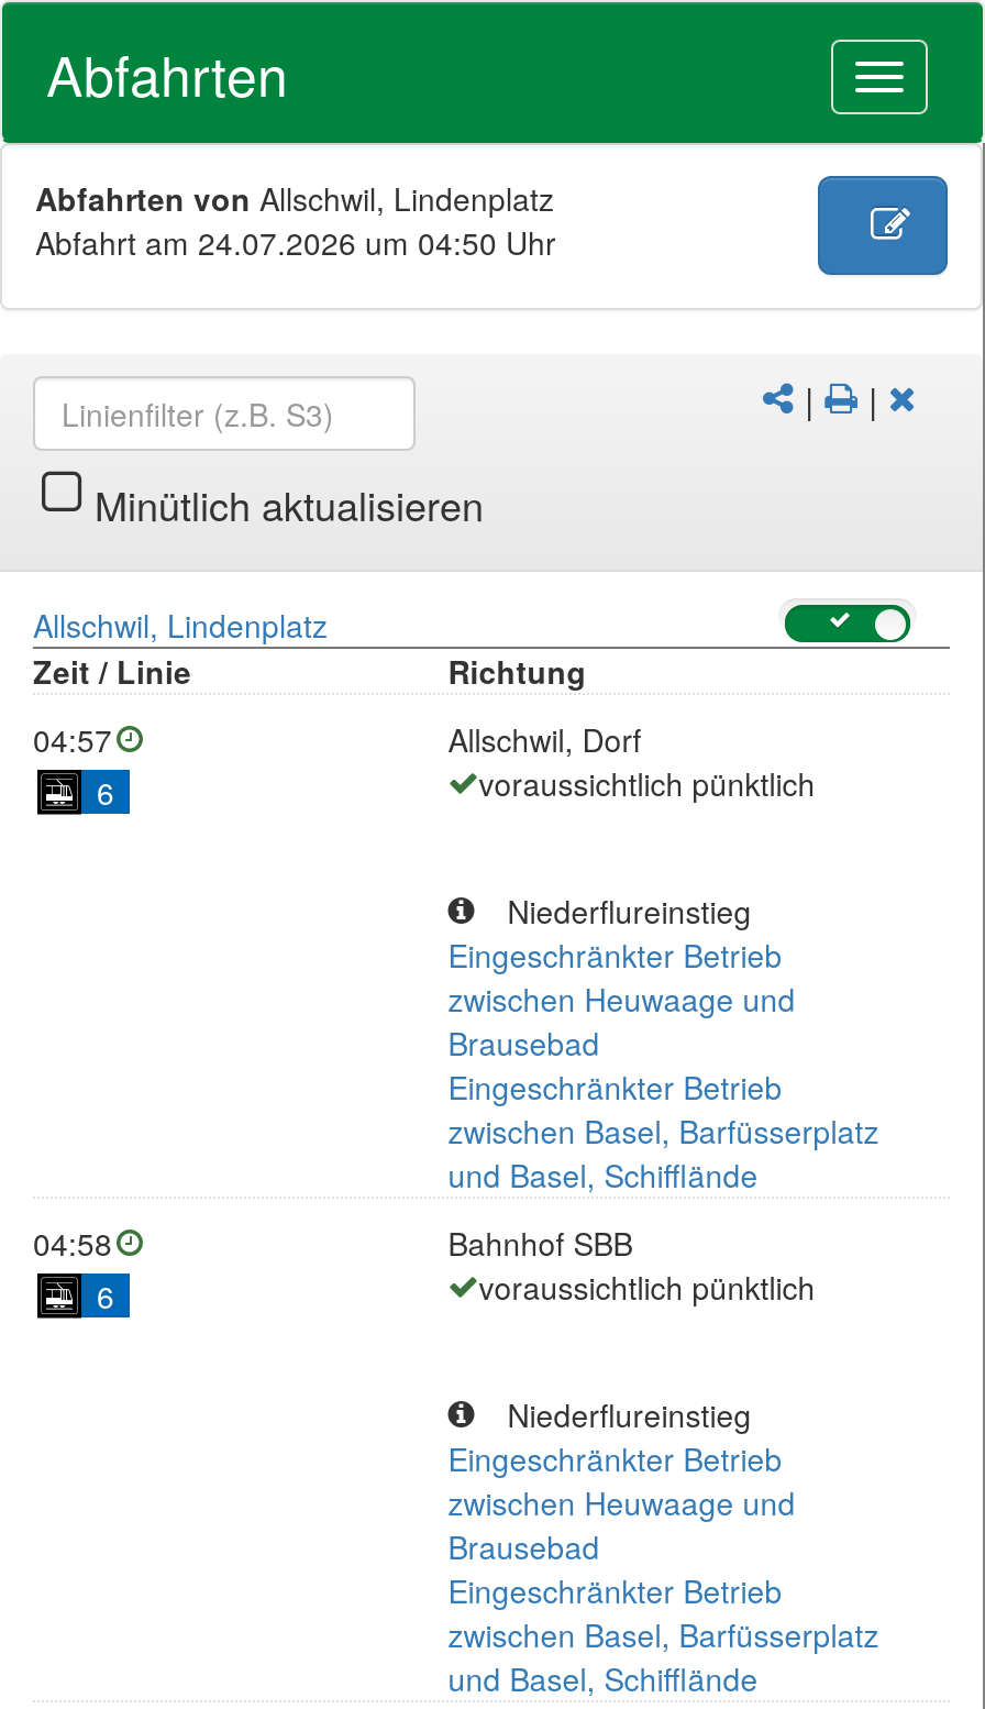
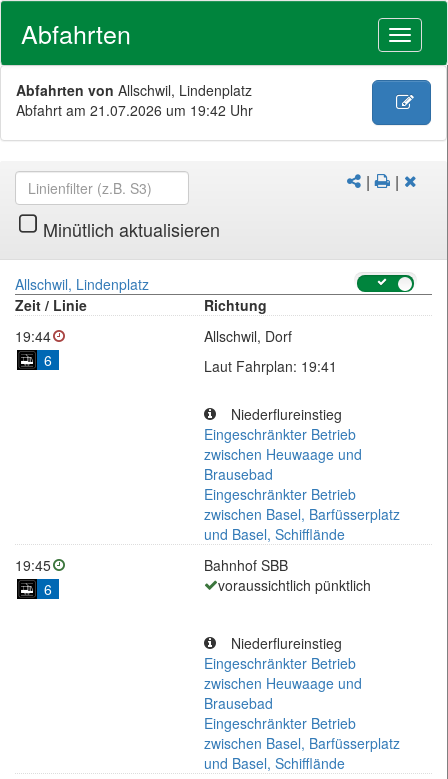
[35,219,556,263] Abfahrt am 24.07.2026 um 04:50 Uhr -> [16,99,253,119] Abfahrt am 21.07.2026 um 19:42 Uhr
[33,716,112,760] 04:57 -> [15,325,51,345] 19:44
[479,760,815,804] voraussichtlich pünktlich -> [204,355,337,375] Laut Fahrplan: 19:41
[33,1220,112,1264] 04:58 -> [15,554,51,574] 19:45

